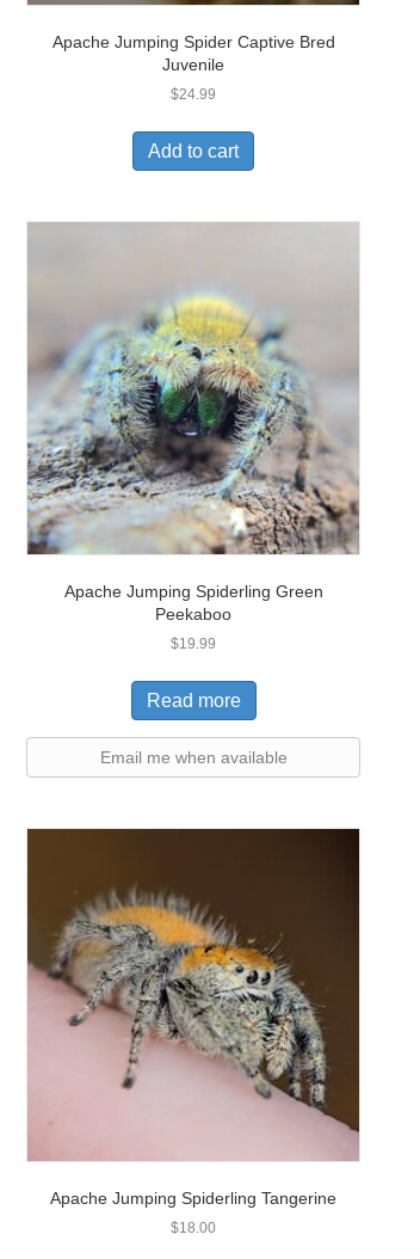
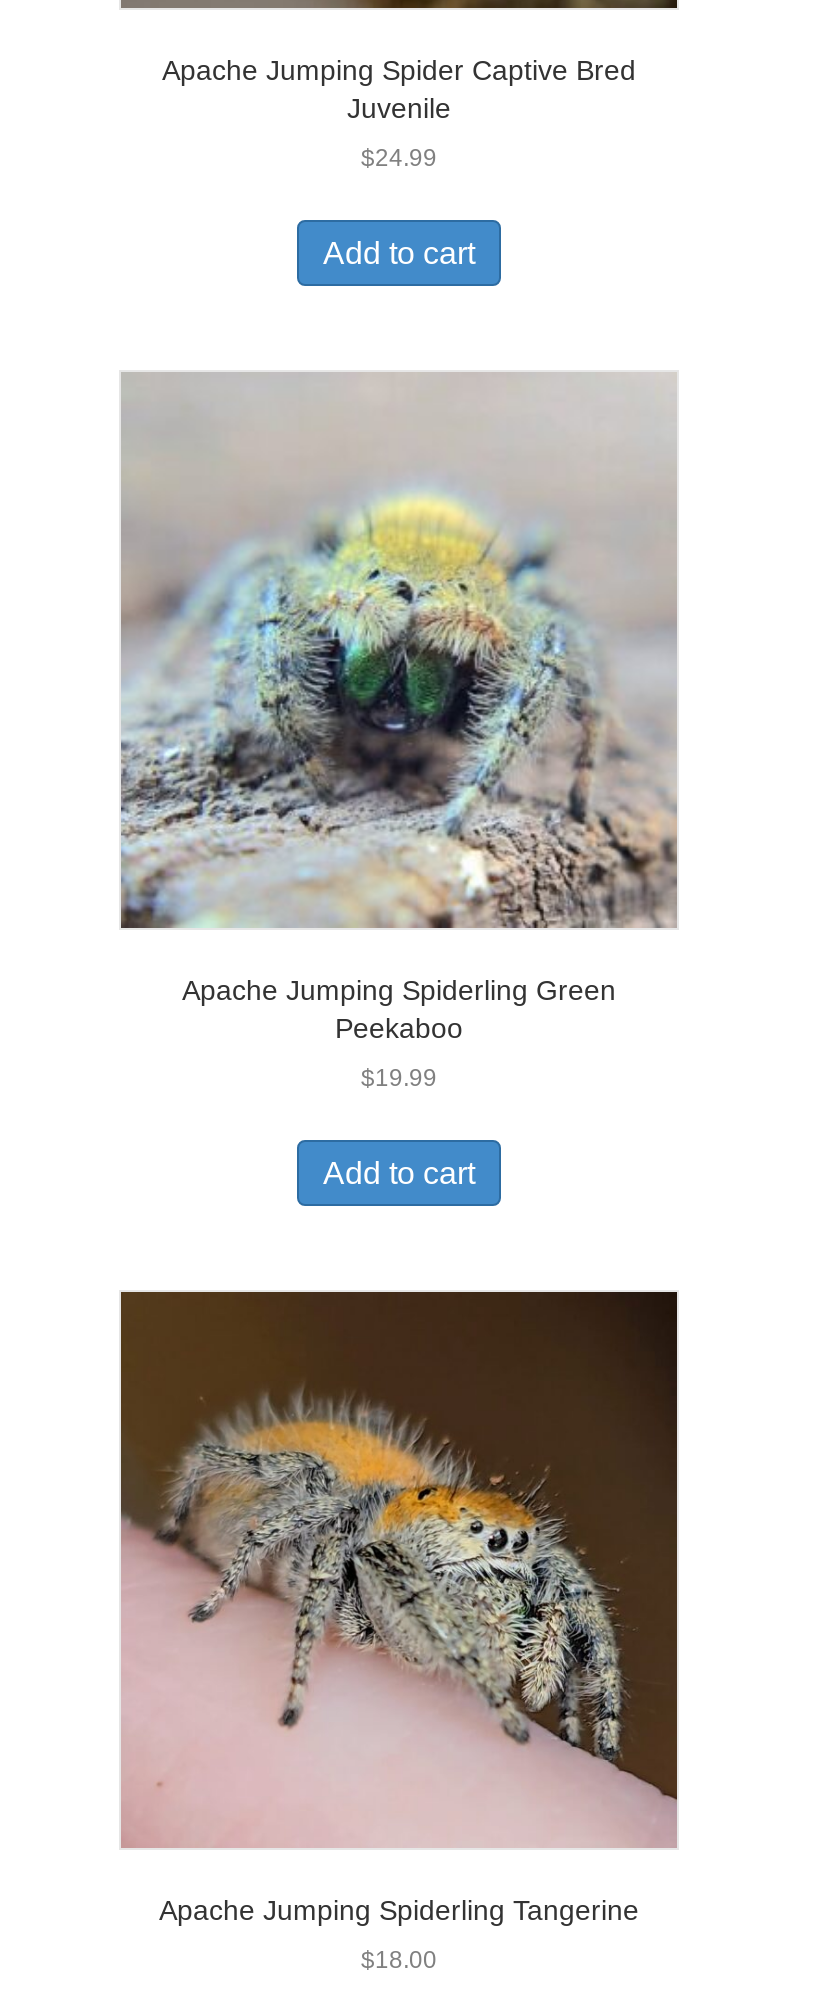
[100,690,287,767] Read more | Email me when available -> [323,1156,475,1190] Add to cart

